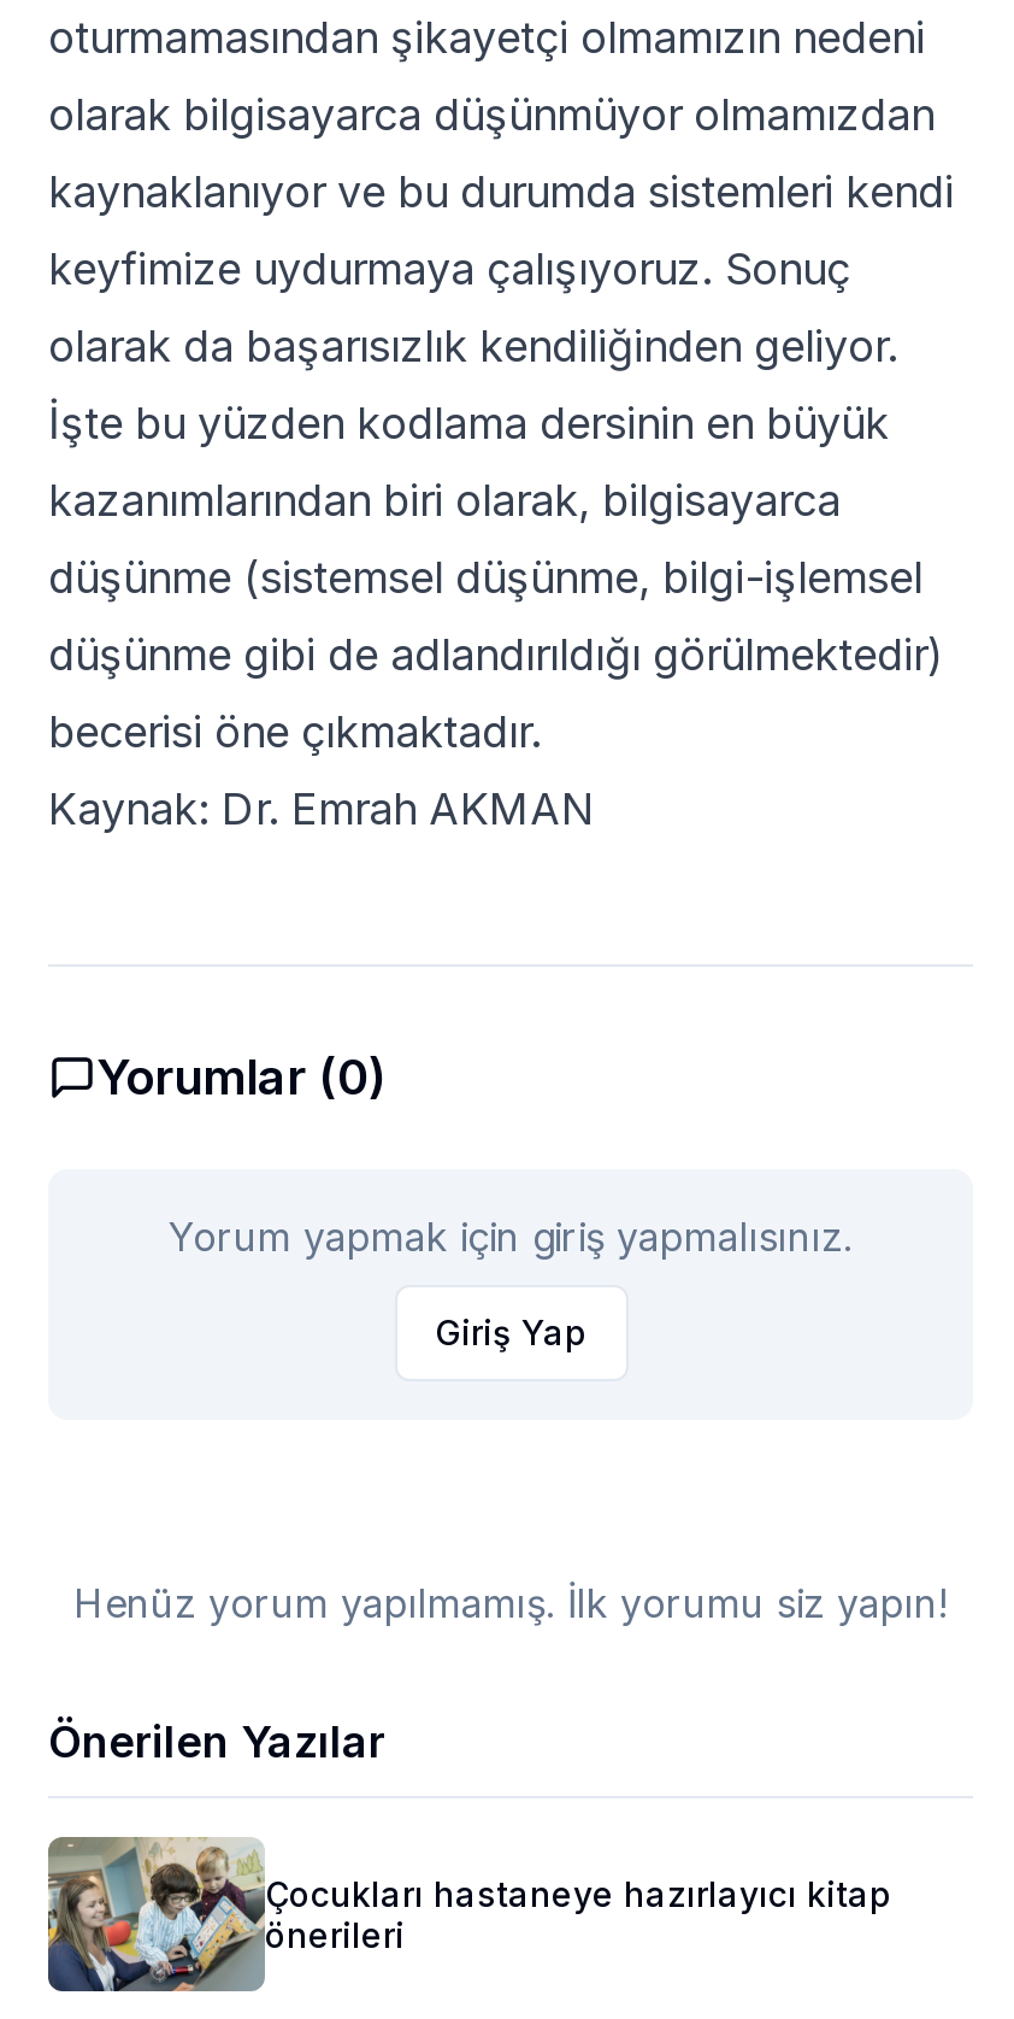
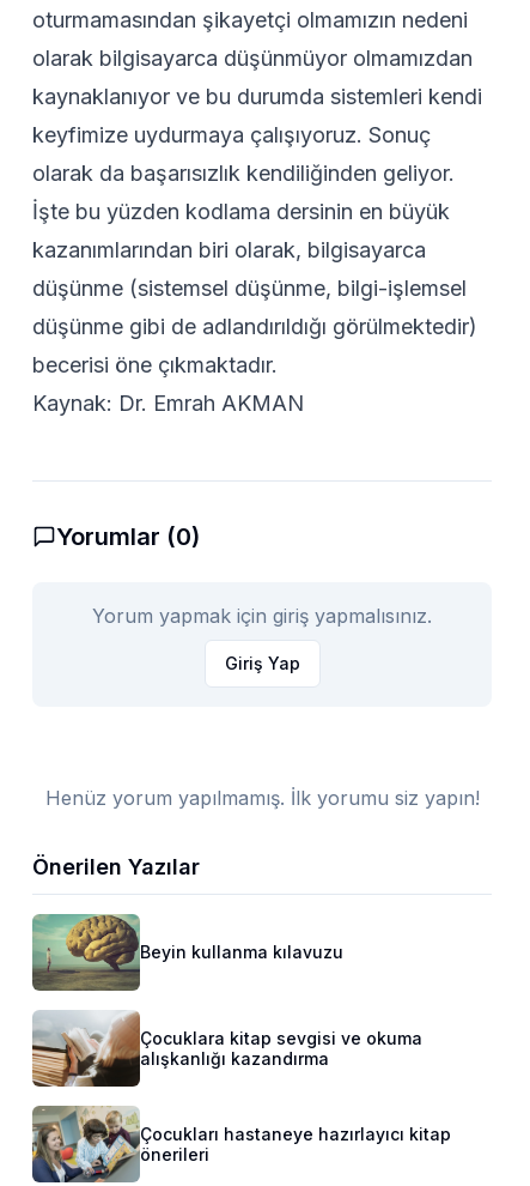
none -> [31,913,343,992] [image] | Beyin kullanma kılavuzu
none -> [31,1010,422,1088] [image] | Çocuklara kitap sevgisi ve okuma | alışkanlığı kazandırma

